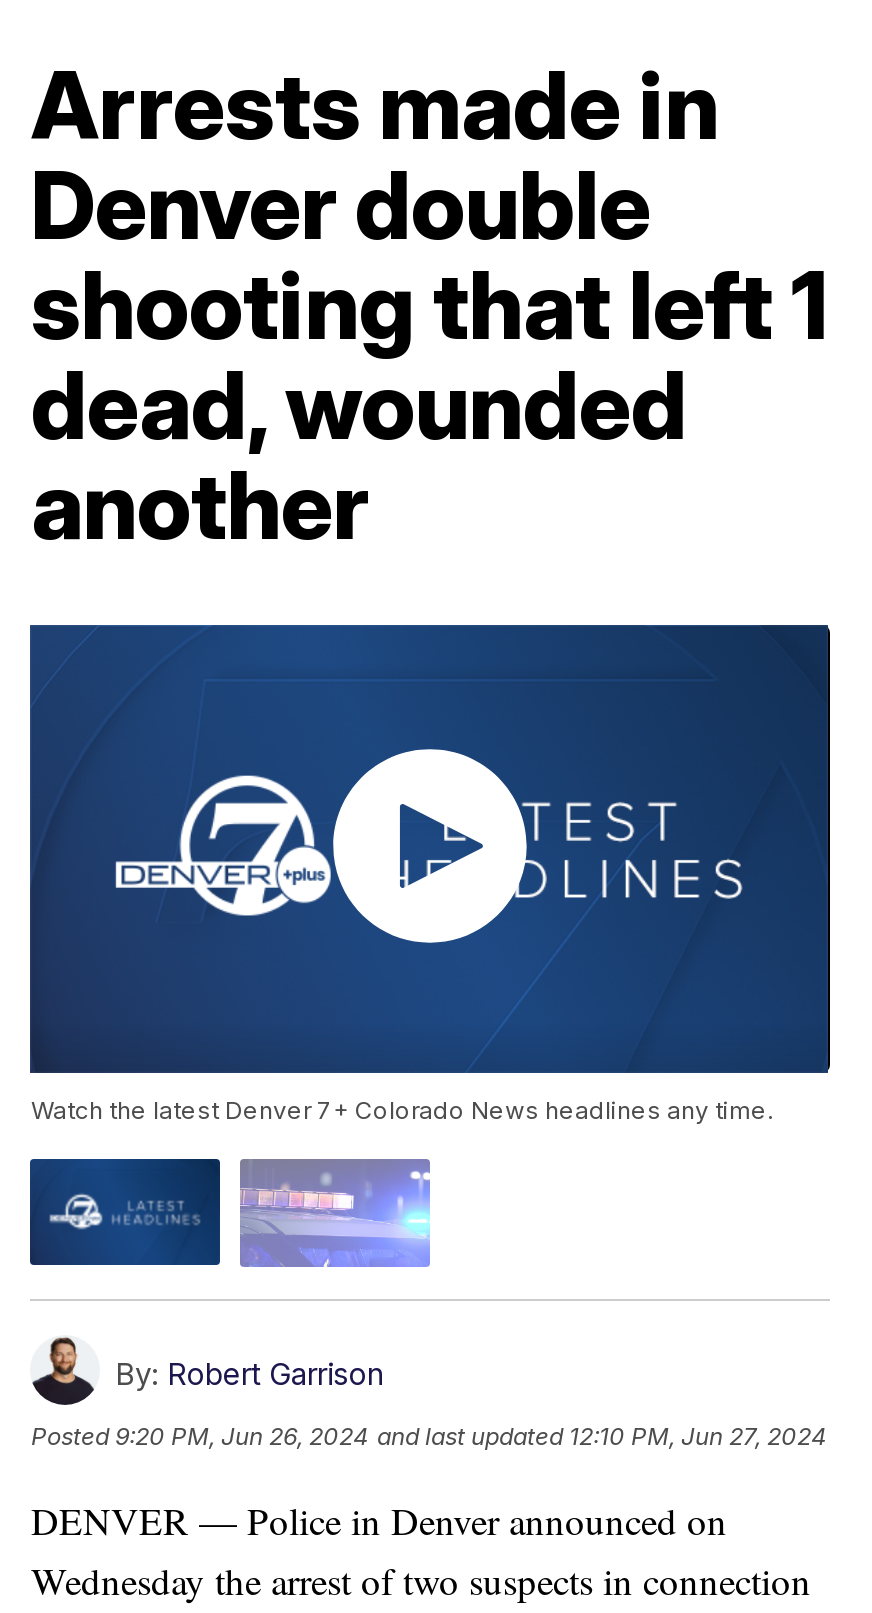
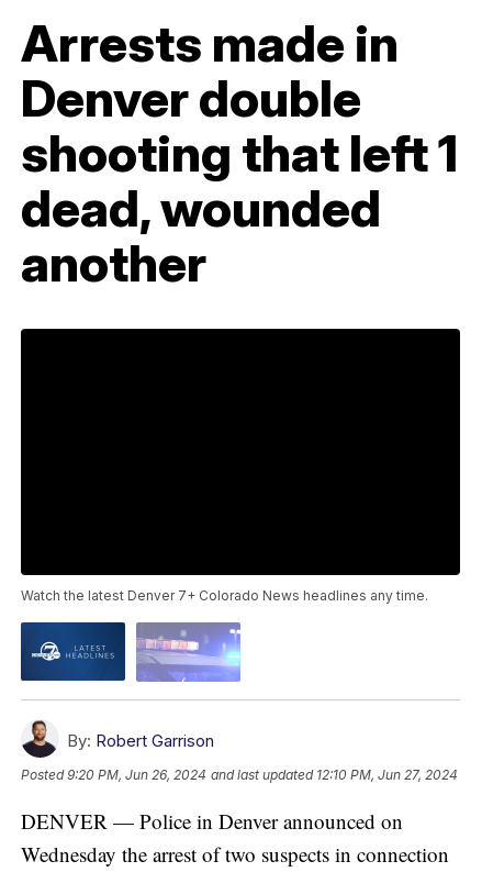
[28,623,830,1075] [image] -> none

